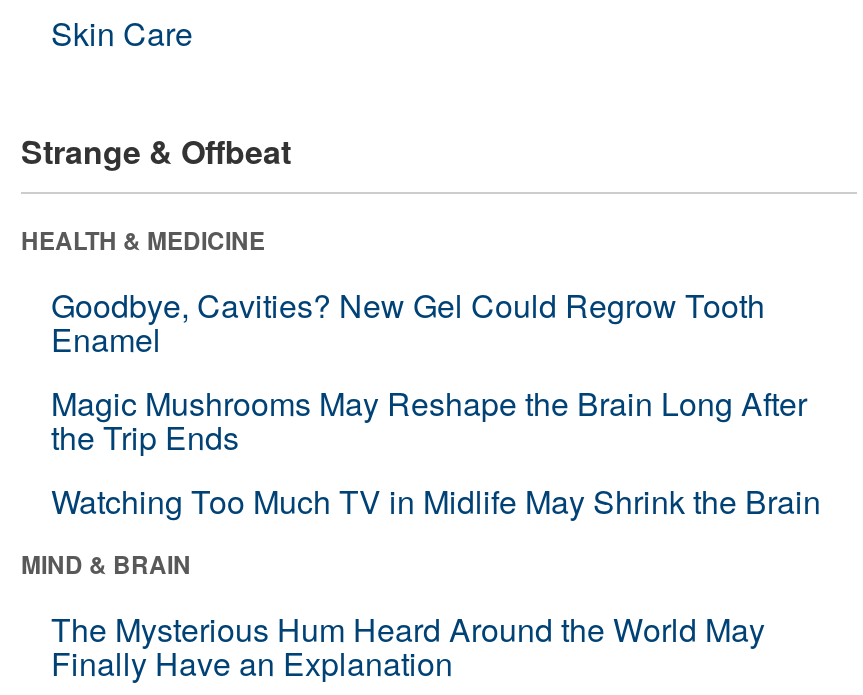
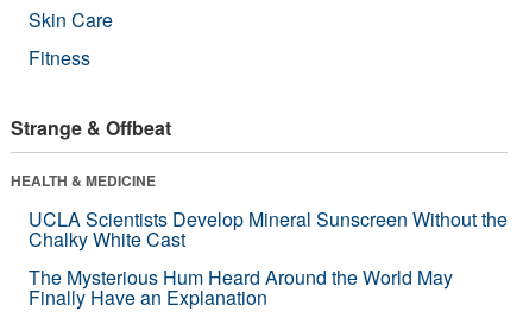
none -> [29,44,90,71] Fitness
moved [21,128,291,258] -> [11,114,171,191]: Strange & Offbeat | HEALTH & MEDICINE
[21,282,821,582] Goodbye, Cavities? New Gel Could Regrow Tooth | Enamel | Magic Mushrooms May Reshape the Brain Long After | the Trip Ends | Watching Too Much TV in Midlife May Shrink the Brain | MIND & BRAIN -> [29,205,508,253] UCLA Scientists Develop Mineral Sunscreen Without the | Chalky White Cast

